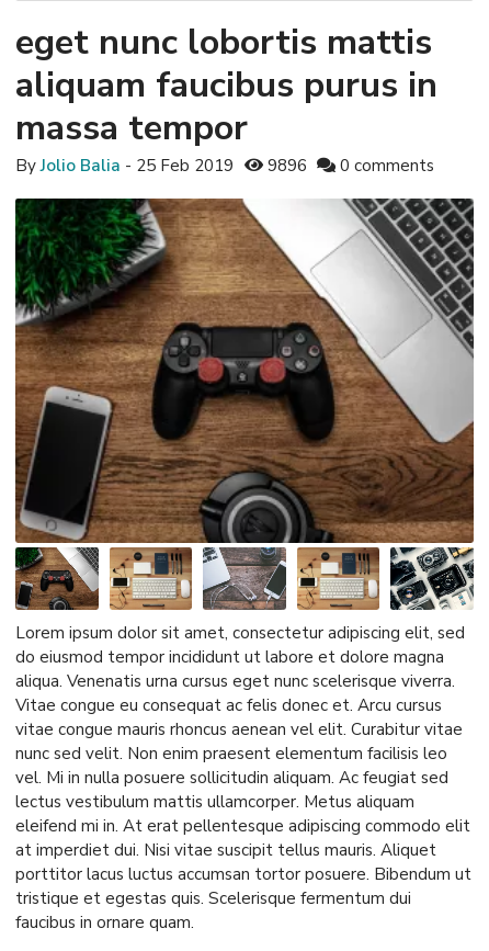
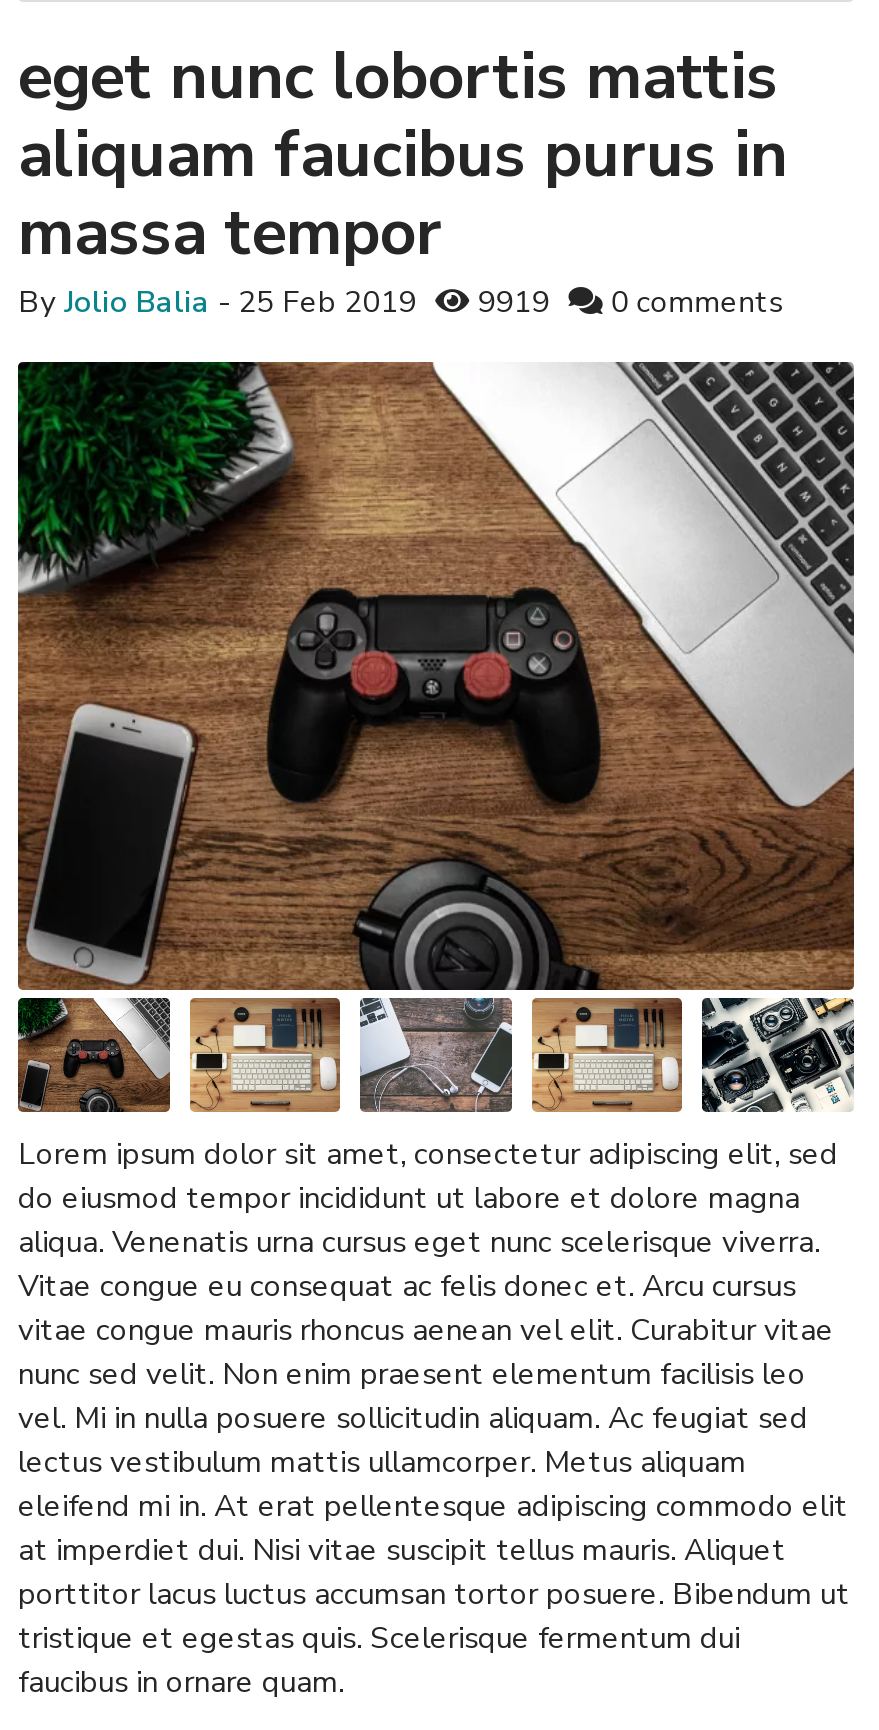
[15,155,434,177] By Jolio Balia - 25 Feb 2019 9896 0 comments -> [18,283,782,323] By Jolio Balia - 25 Feb 2019 9919 0 comments

